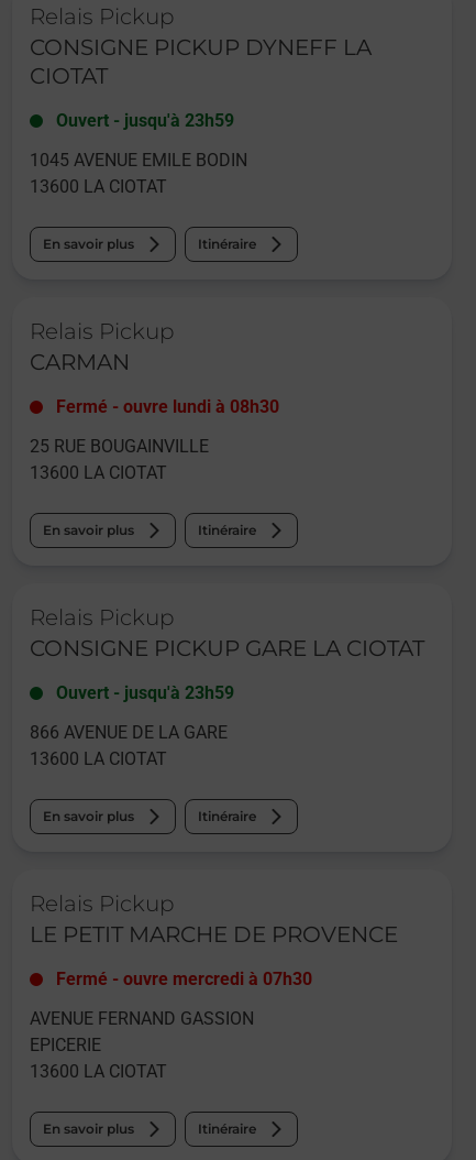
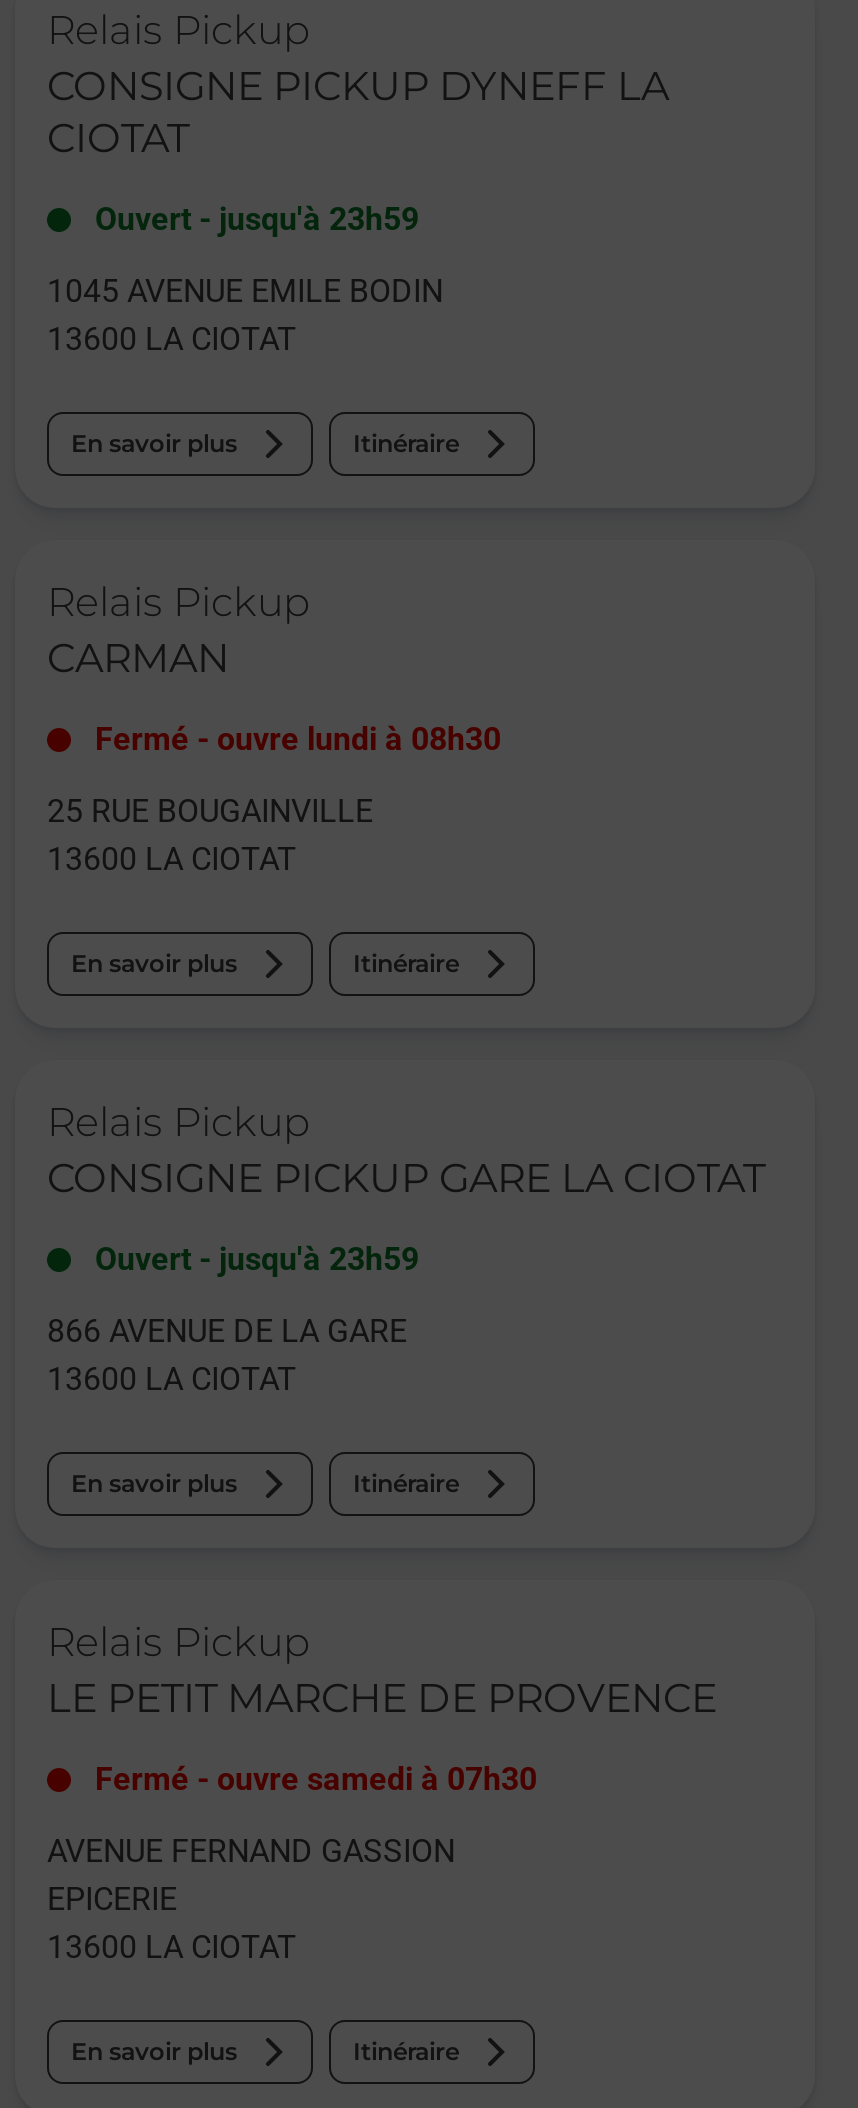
[56,969,312,989] Fermé - ouvre mercredi à 07h30 -> [95,1760,537,1798] Fermé - ouvre samedi à 07h30

